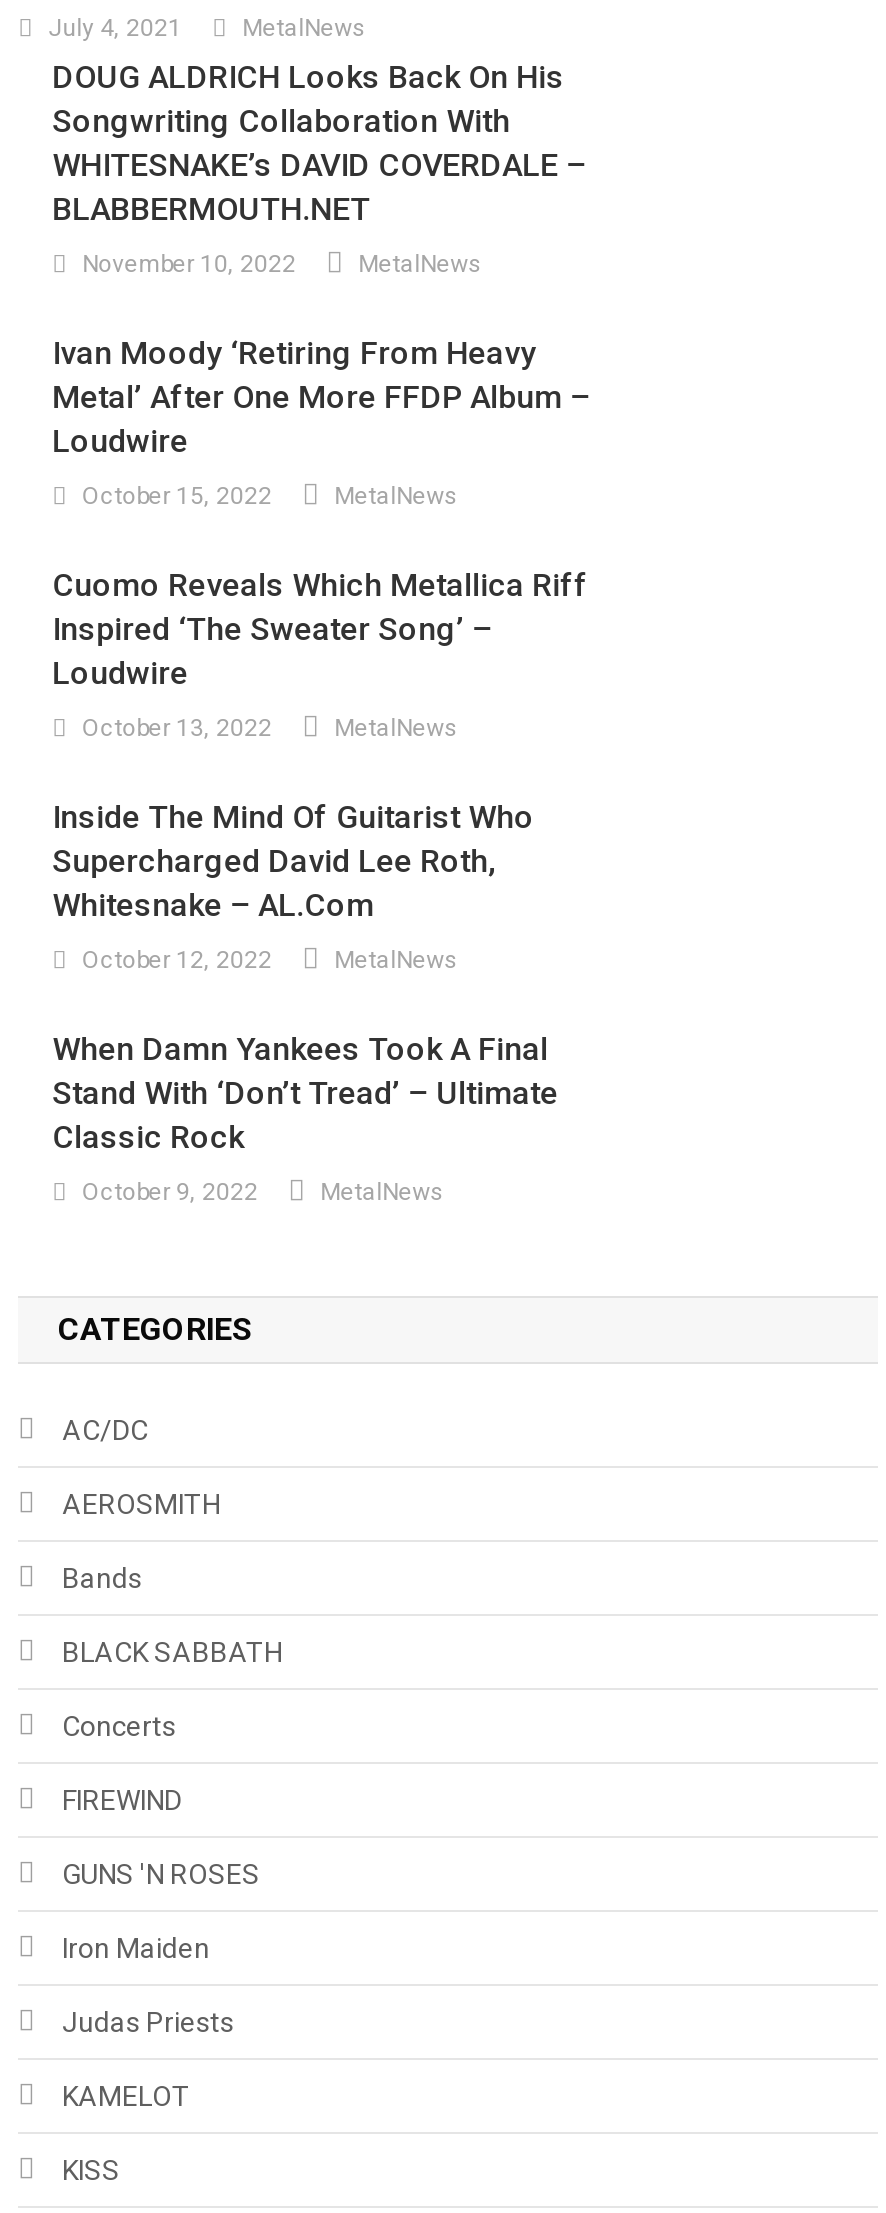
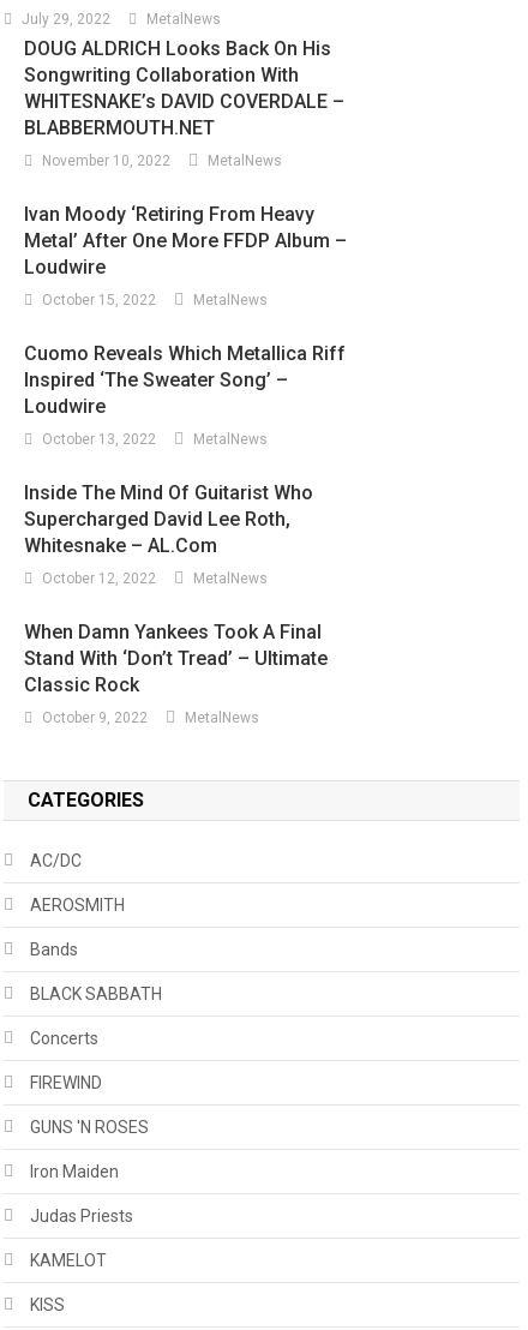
[48,14,182,42] July 4, 2021 -> [22,11,111,28] July 29, 2022

